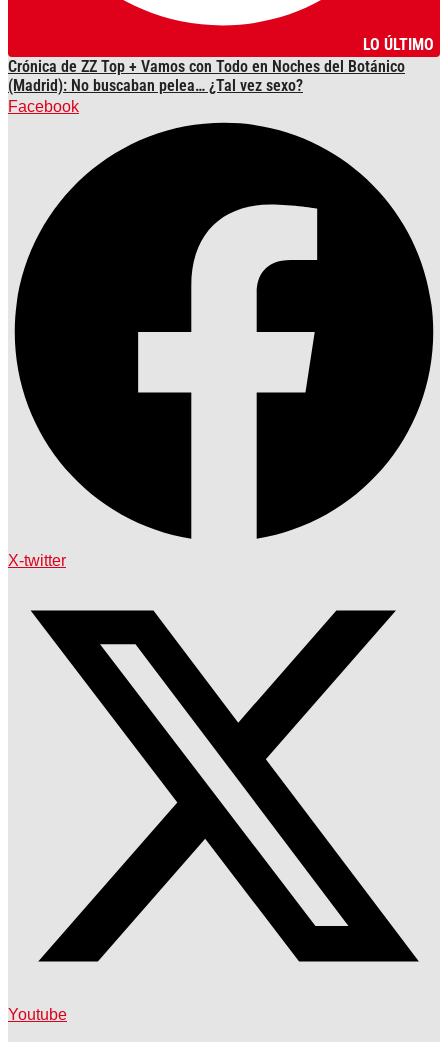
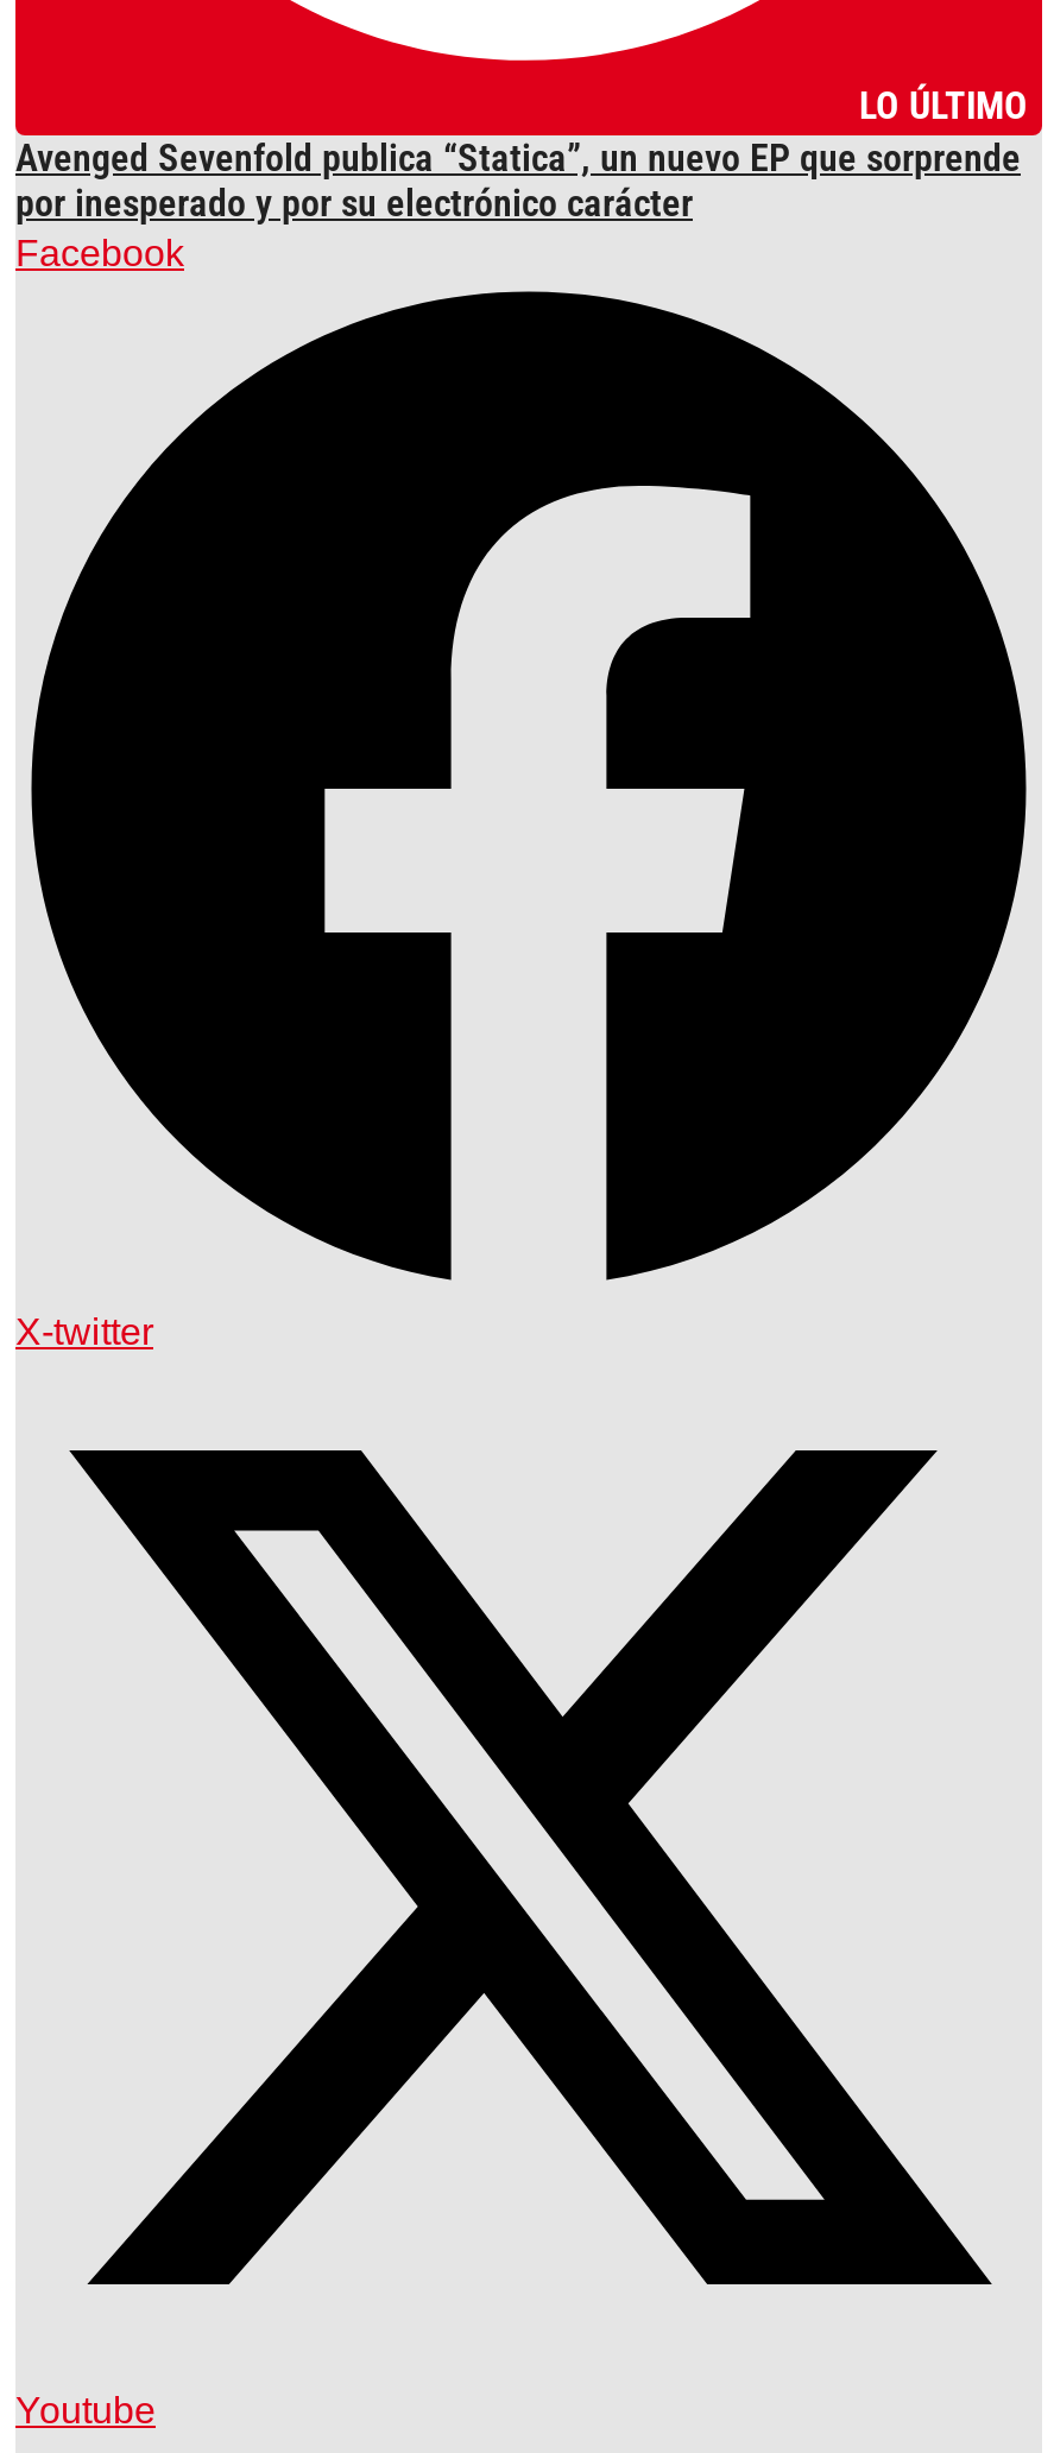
[8,57,405,95] Crónica de ZZ Top + Vamos con Todo en Noches del Botánico | (Madrid): No buscaban pelea… ¿Tal vez sexo? -> [15,135,1021,226] Avenged Sevenfold publica “Statica”, un nuevo EP que sorprende | por inesperado y por su electrónico carácter

